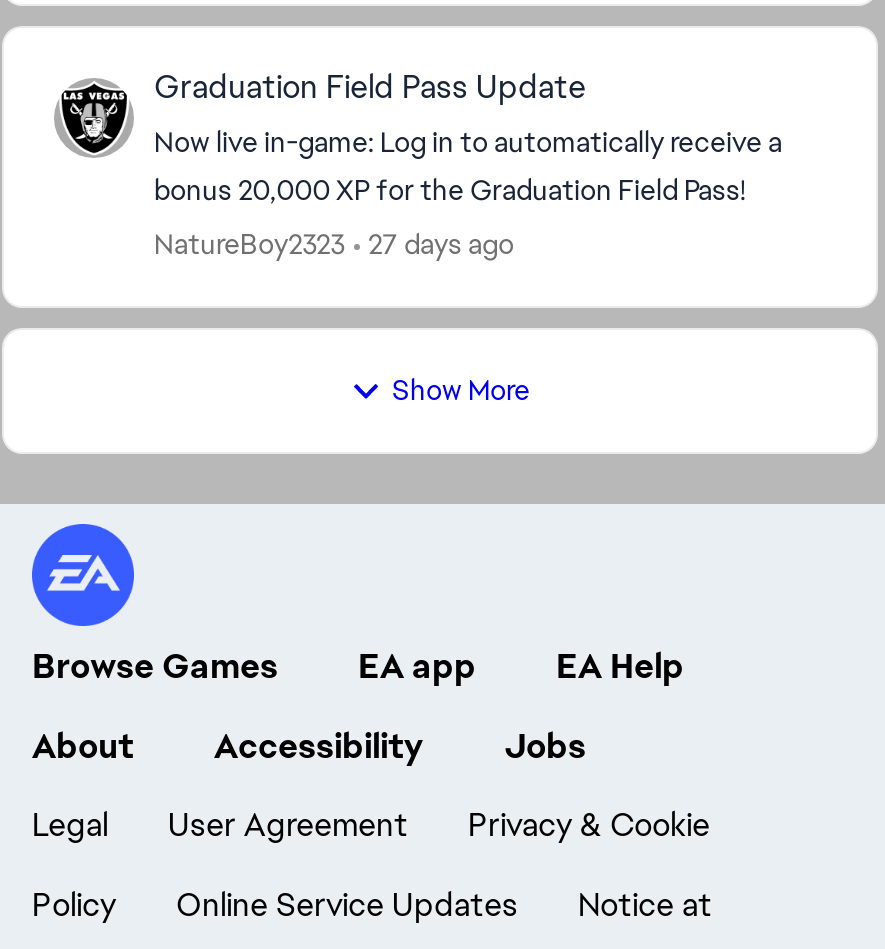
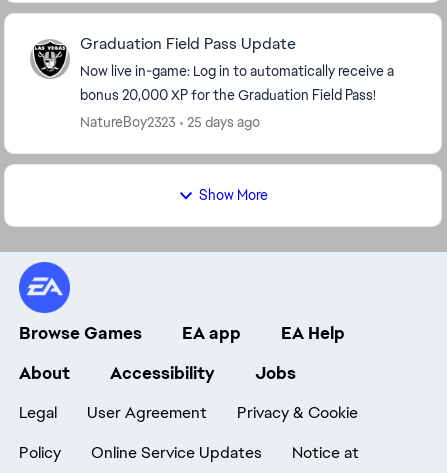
[154,226,514,262] NatureBoy2323 27 days ago -> [80,113,260,131] NatureBoy2323 25 days ago

